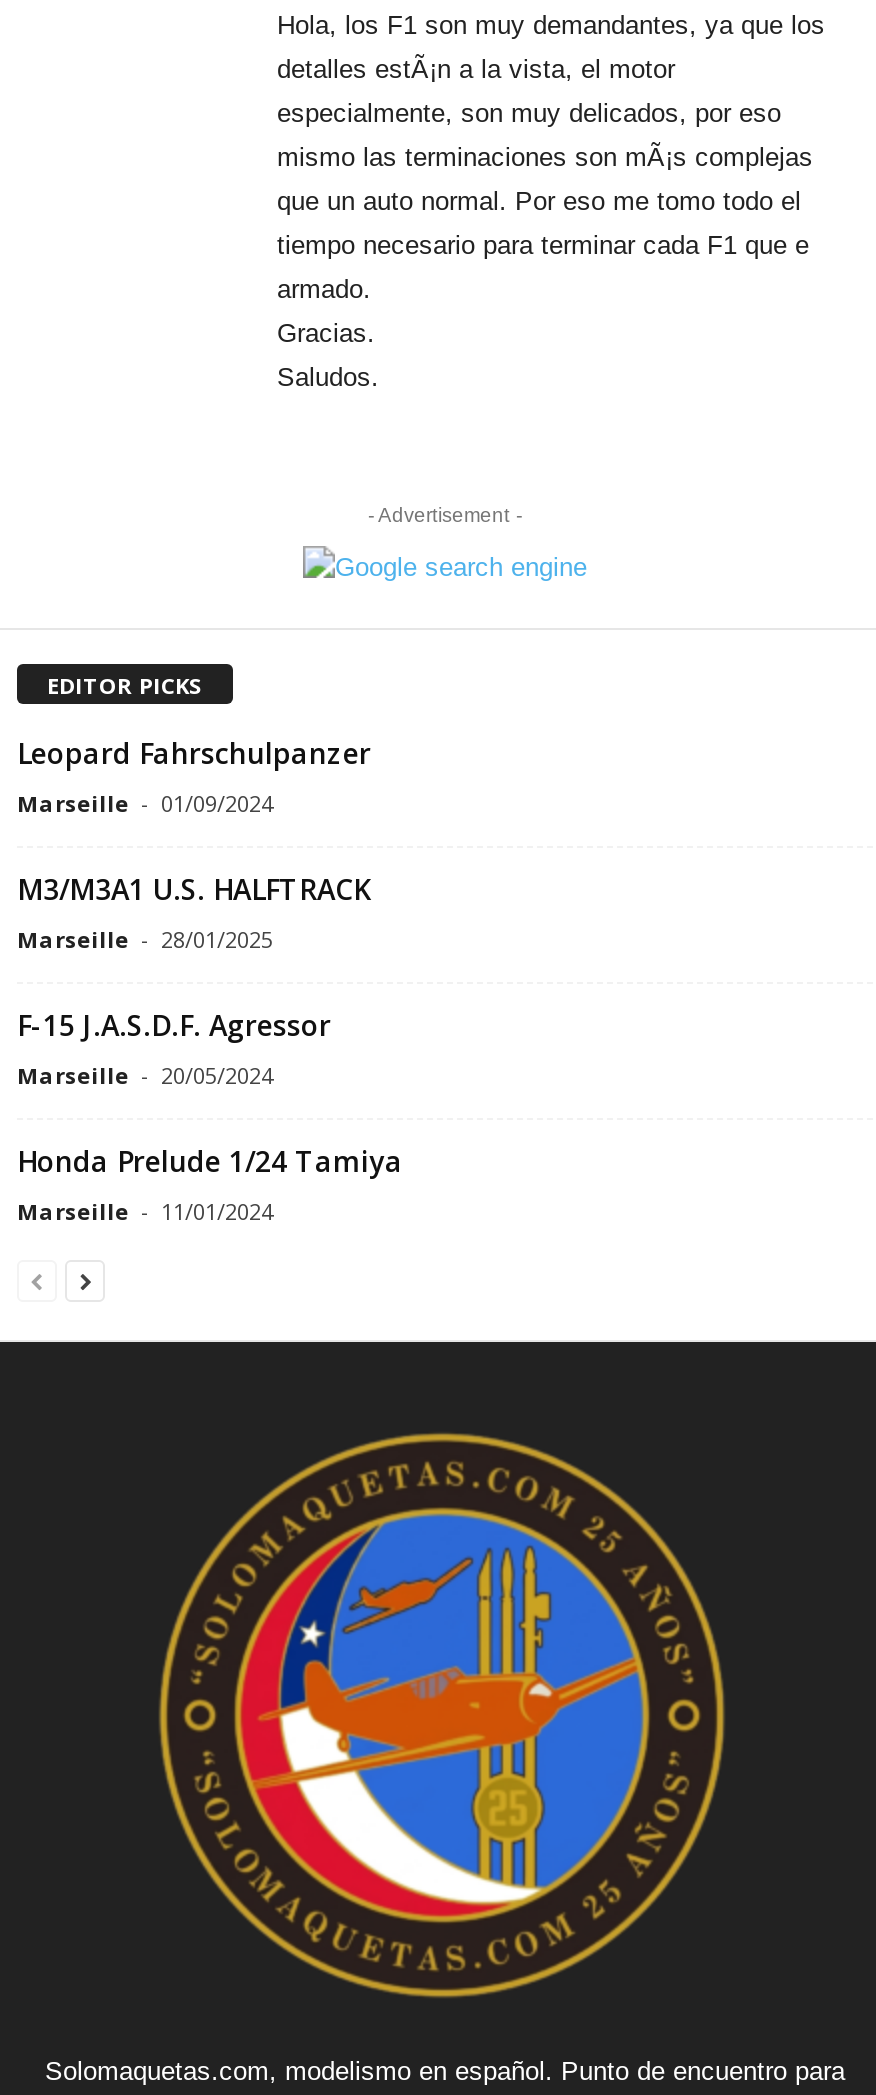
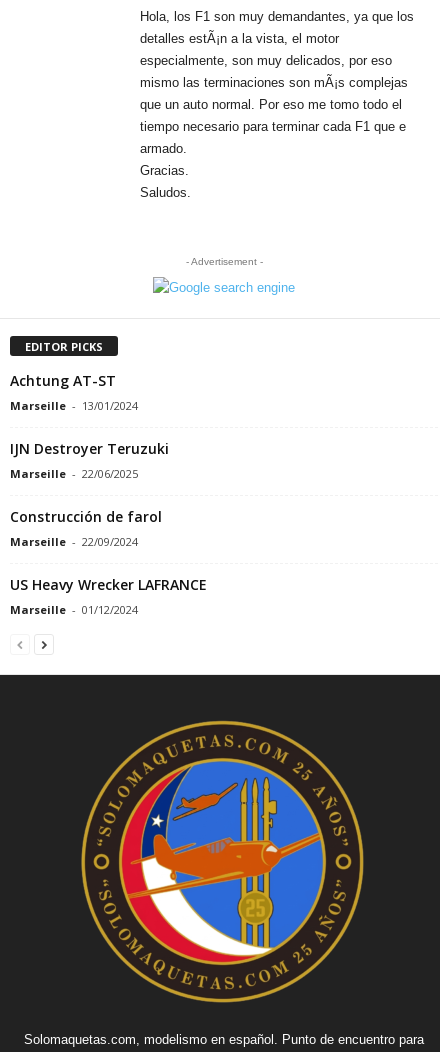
[17,734,371,818] Leopard Fahrschulpanzer | Marseille - 01/09/2024 -> [10,371,138,413] Achtung AT-ST | Marseille - 13/01/2024
[17,870,371,954] M3/M3A1 U.S. HALFTRACK | Marseille - 28/01/2025 -> [10,439,169,481] IJN Destroyer Teruzuki | Marseille - 22/06/2025
[17,1006,331,1090] F-15 J.A.S.D.F. Agressor | Marseille - 20/05/2024 -> [10,507,162,549] Construcción de farol | Marseille - 22/09/2024
[17,1142,403,1226] Honda Prelude 1/24 Tamiya | Marseille - 11/01/2024 -> [10,575,207,617] US Heavy Wrecker LAFRANCE | Marseille - 01/12/2024

